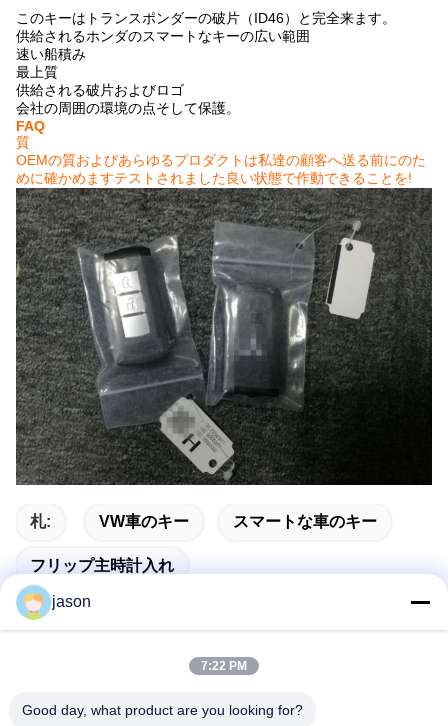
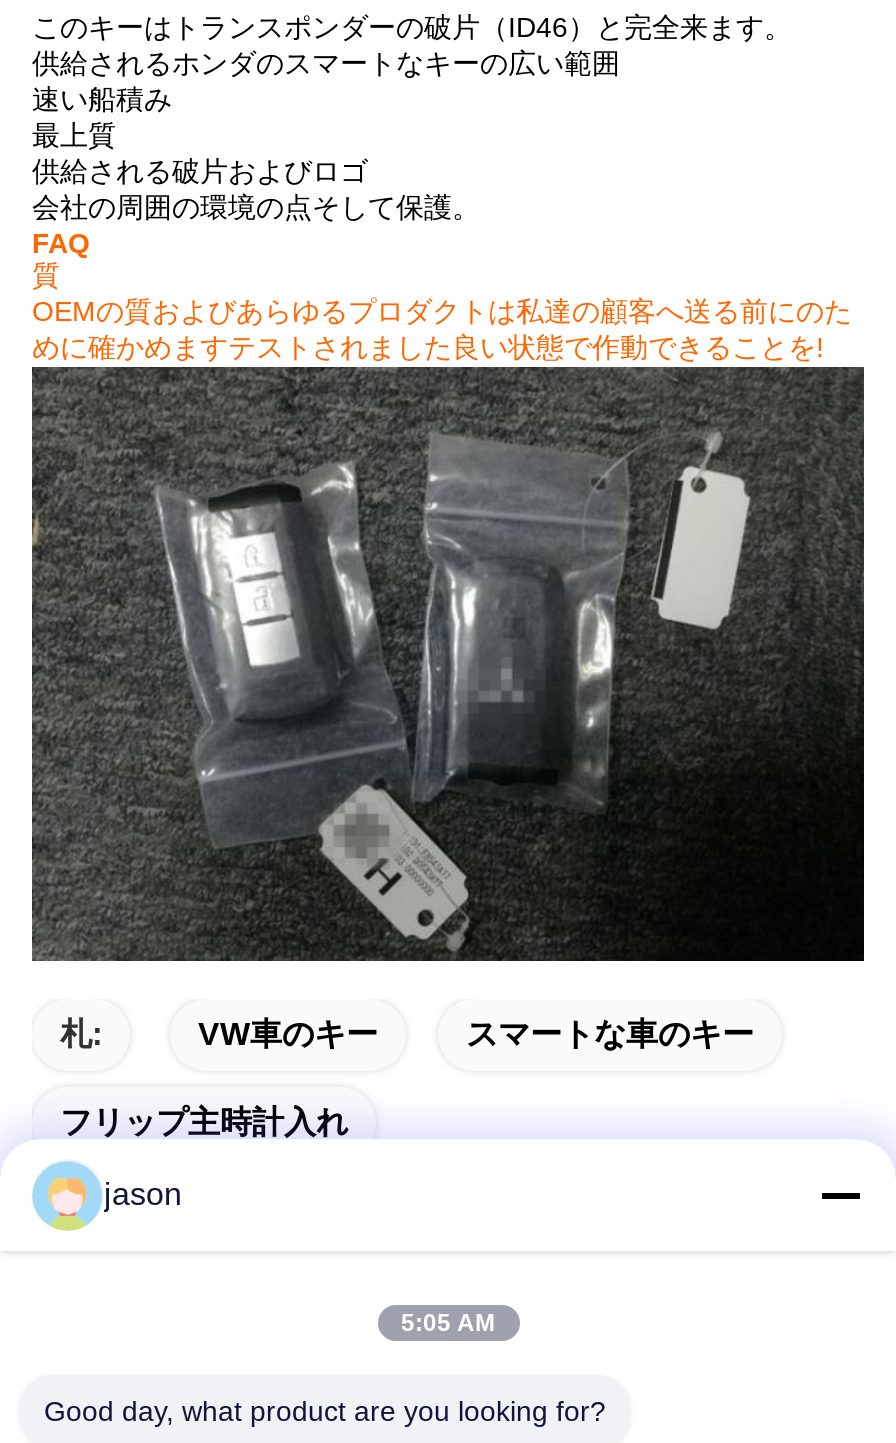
[201,659,247,673] 7:22 PM -> [401,1309,495,1337] 5:05 AM

